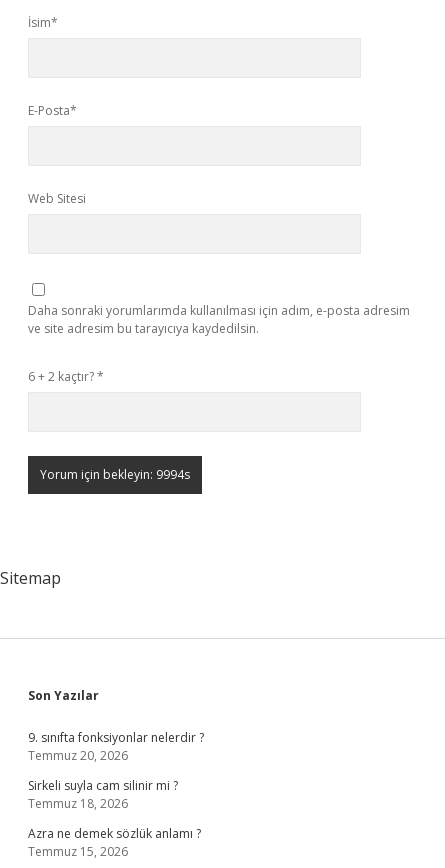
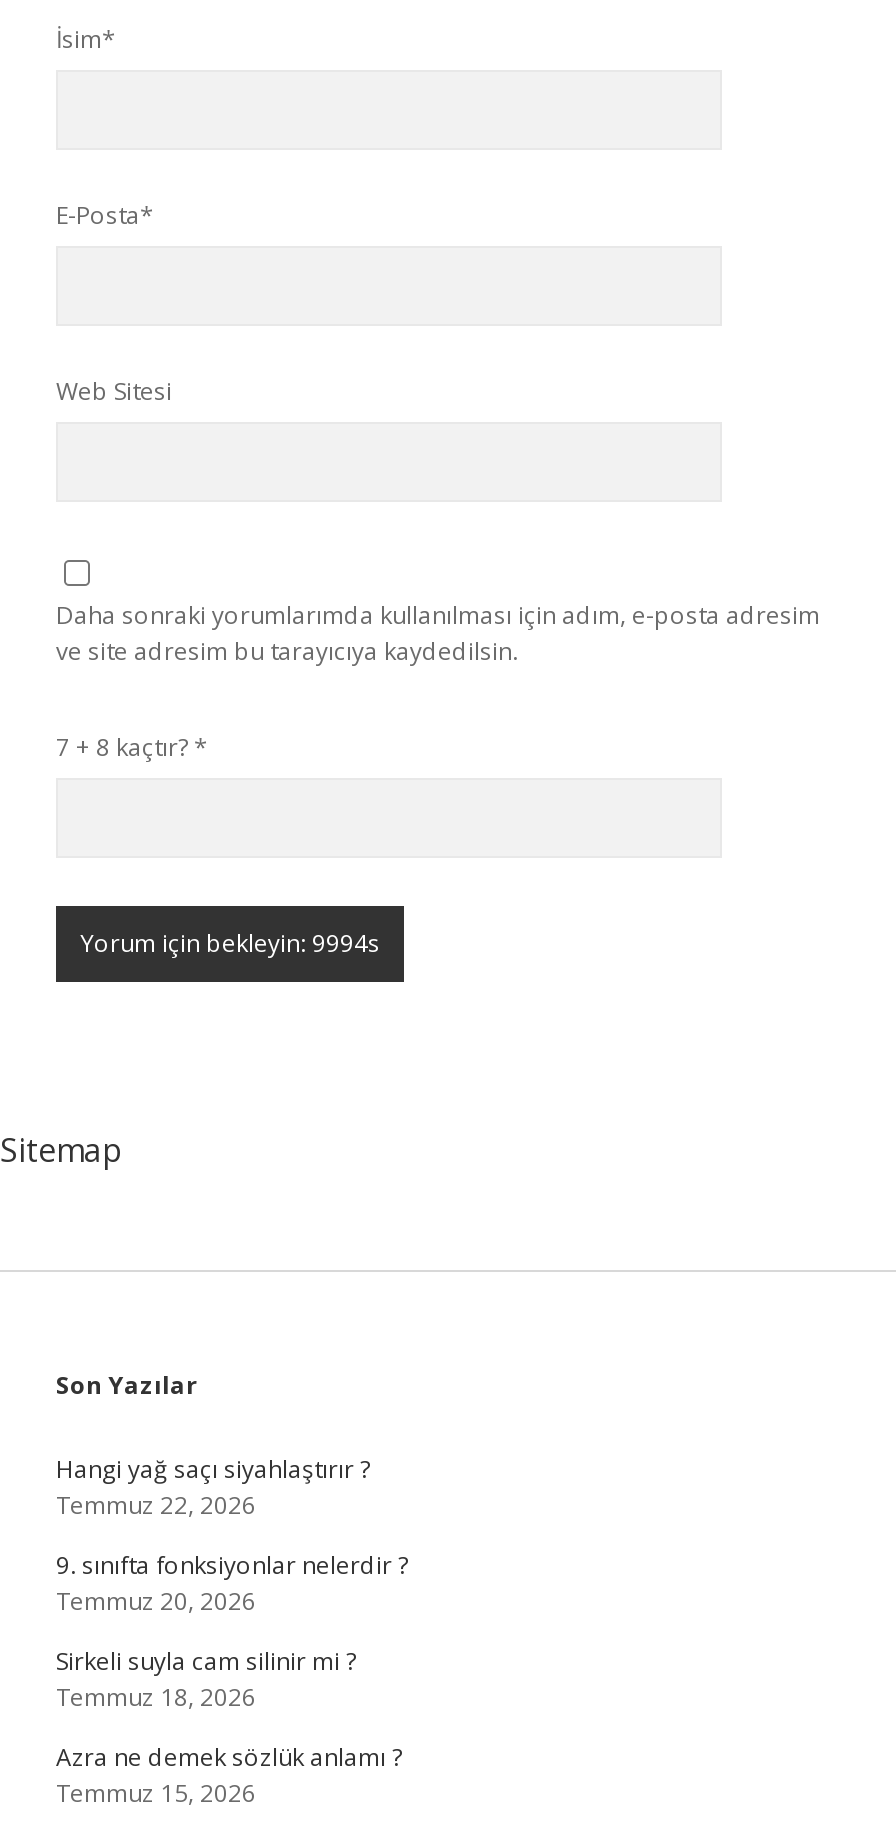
[28,368,104,385] 6 + 2 kaçtır? * -> [56,730,208,764] 7 + 8 kaçtır? *
none -> [56,1452,370,1522] Hangi yağ saçı siyahlaştırır ? | Temmuz 22, 2026

